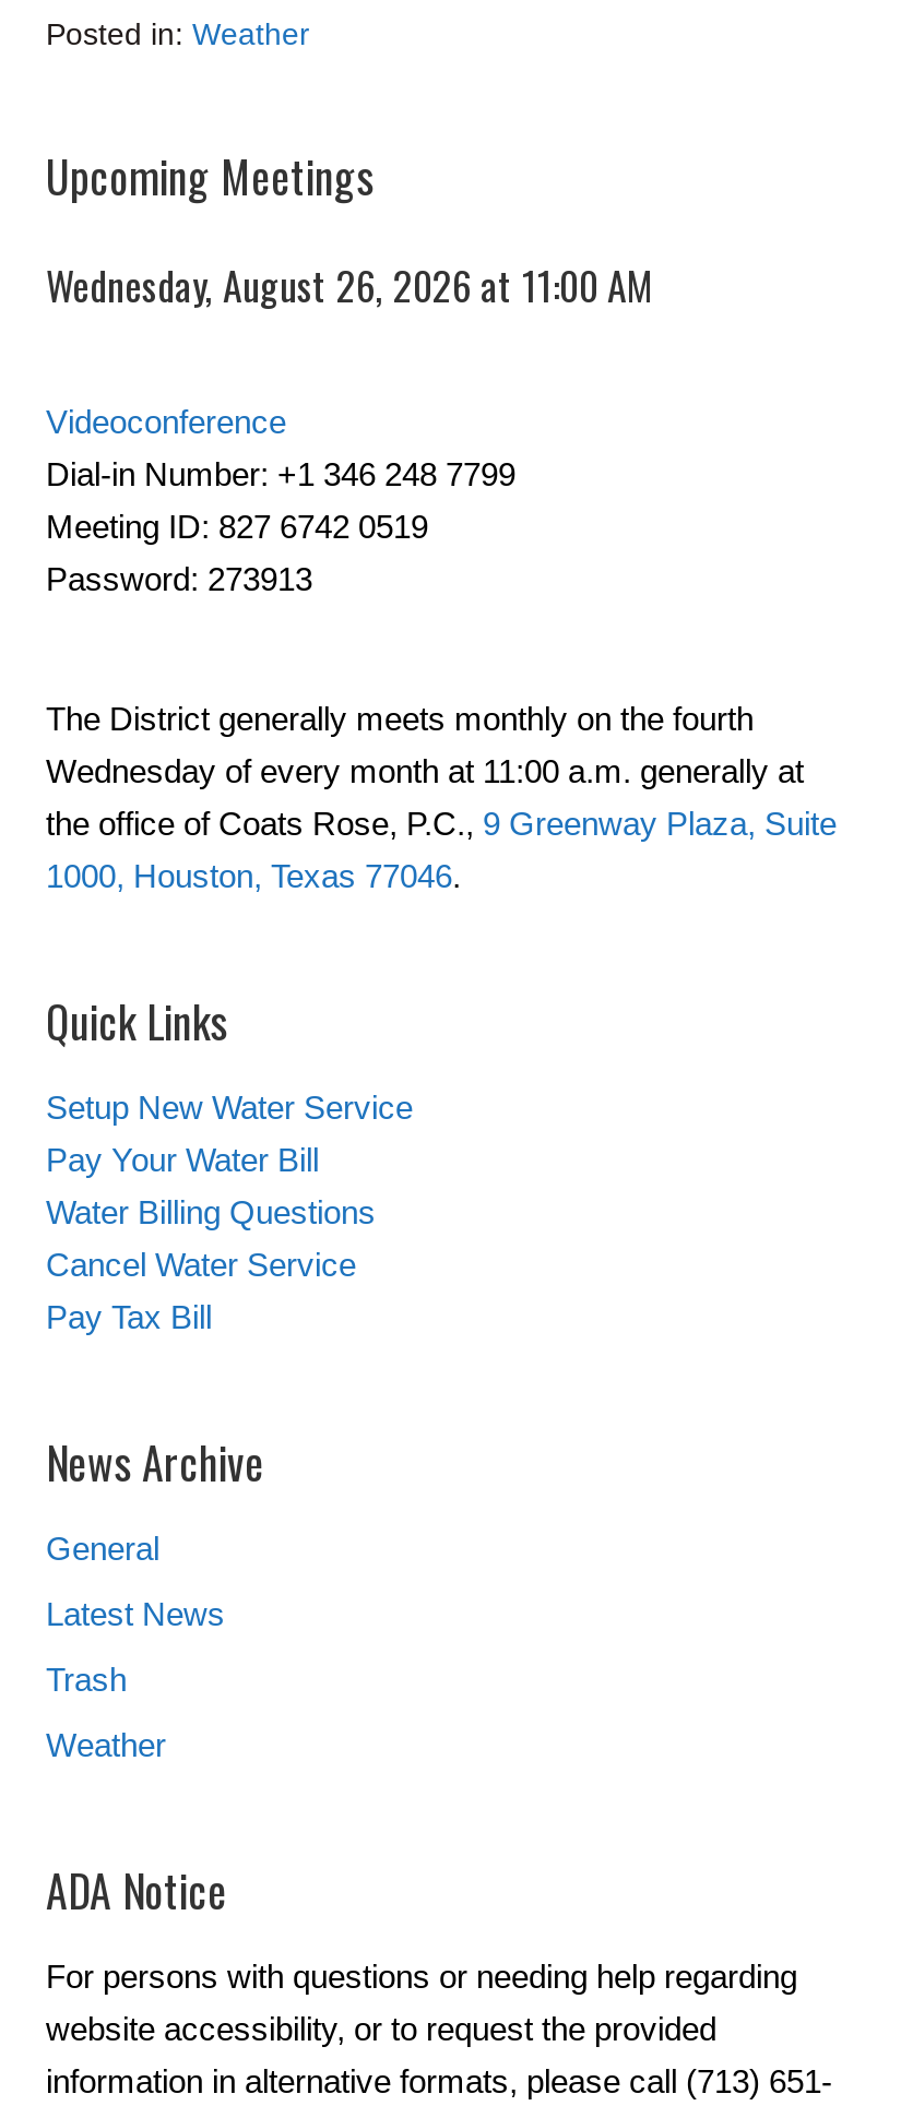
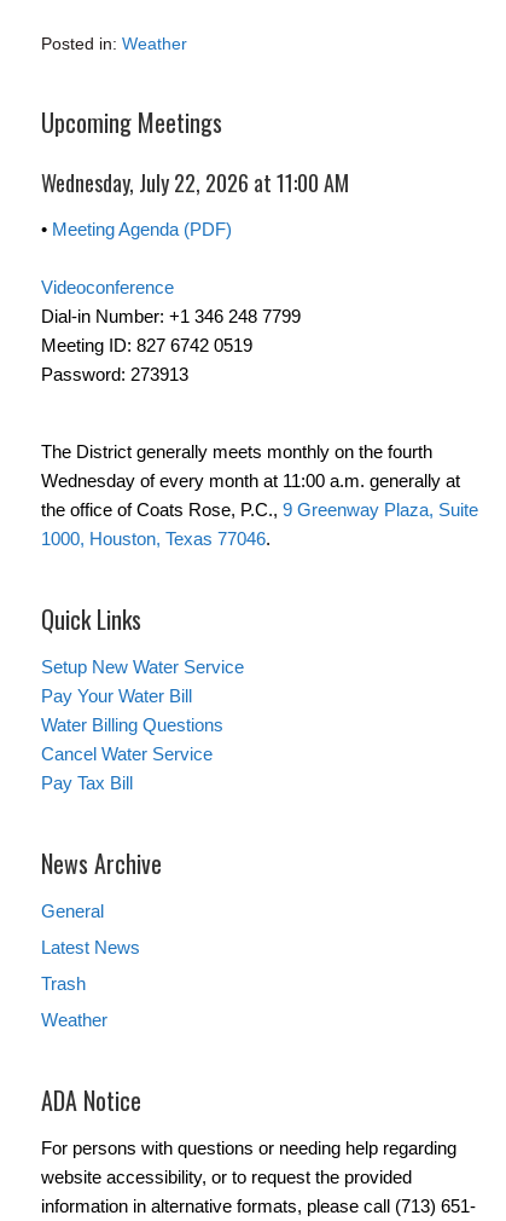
[46,255,653,312] Wednesday, August 26, 2026 at 11:00 AM -> [41,167,349,240] Wednesday, July 22, 2026 at 11:00 AM | • Meeting Agenda (PDF)

